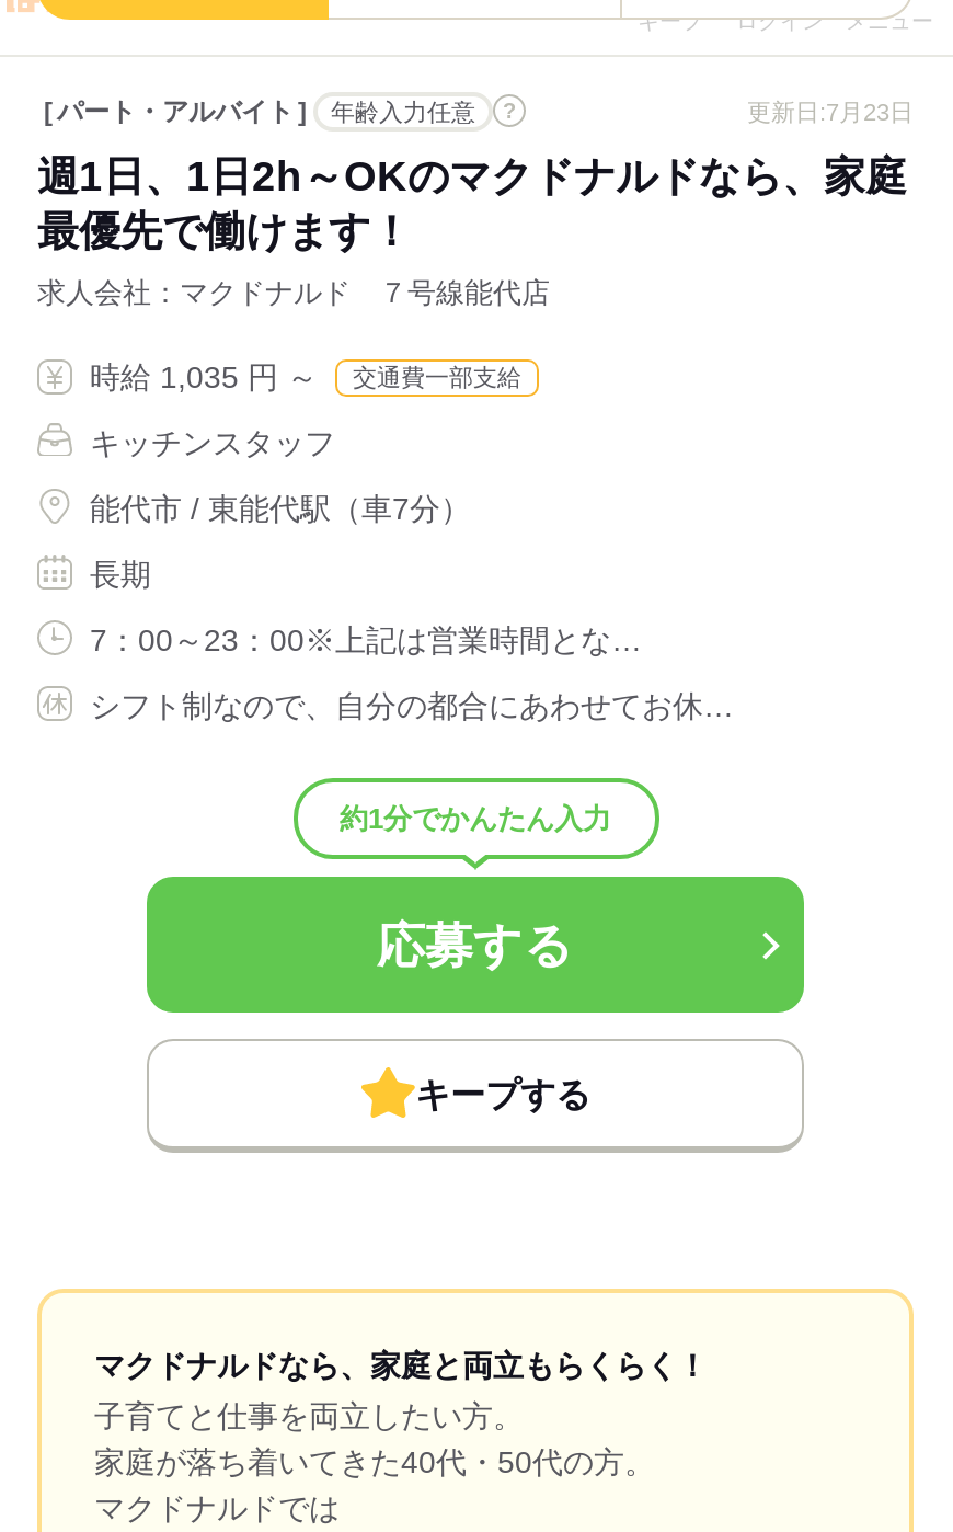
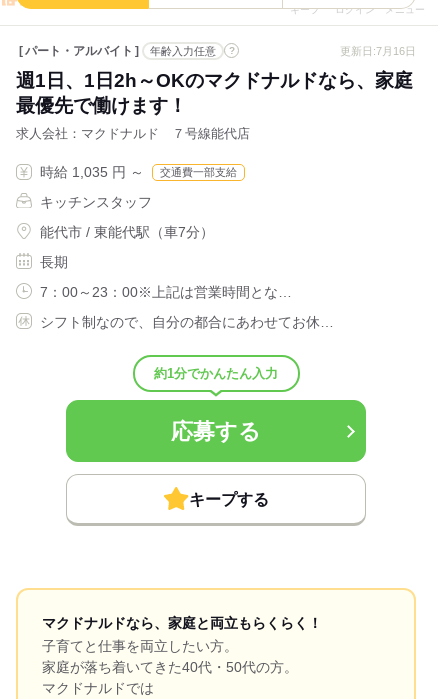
[747,98,914,124] 更新日:7月23日 -> [340,44,416,56] 更新日:7月16日

